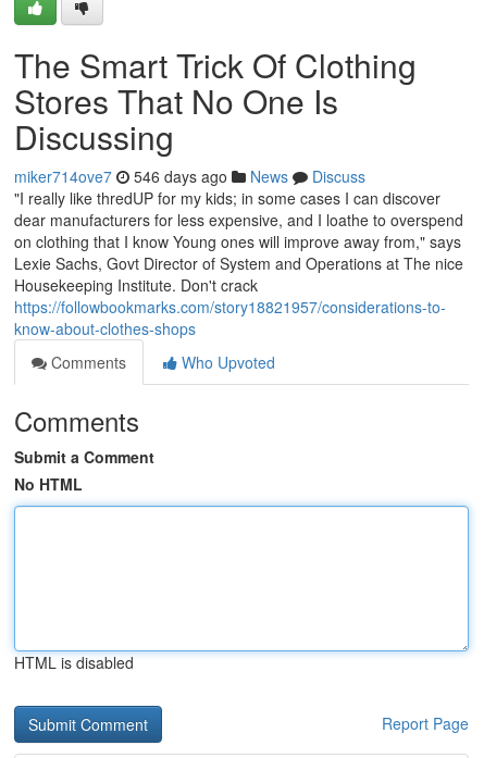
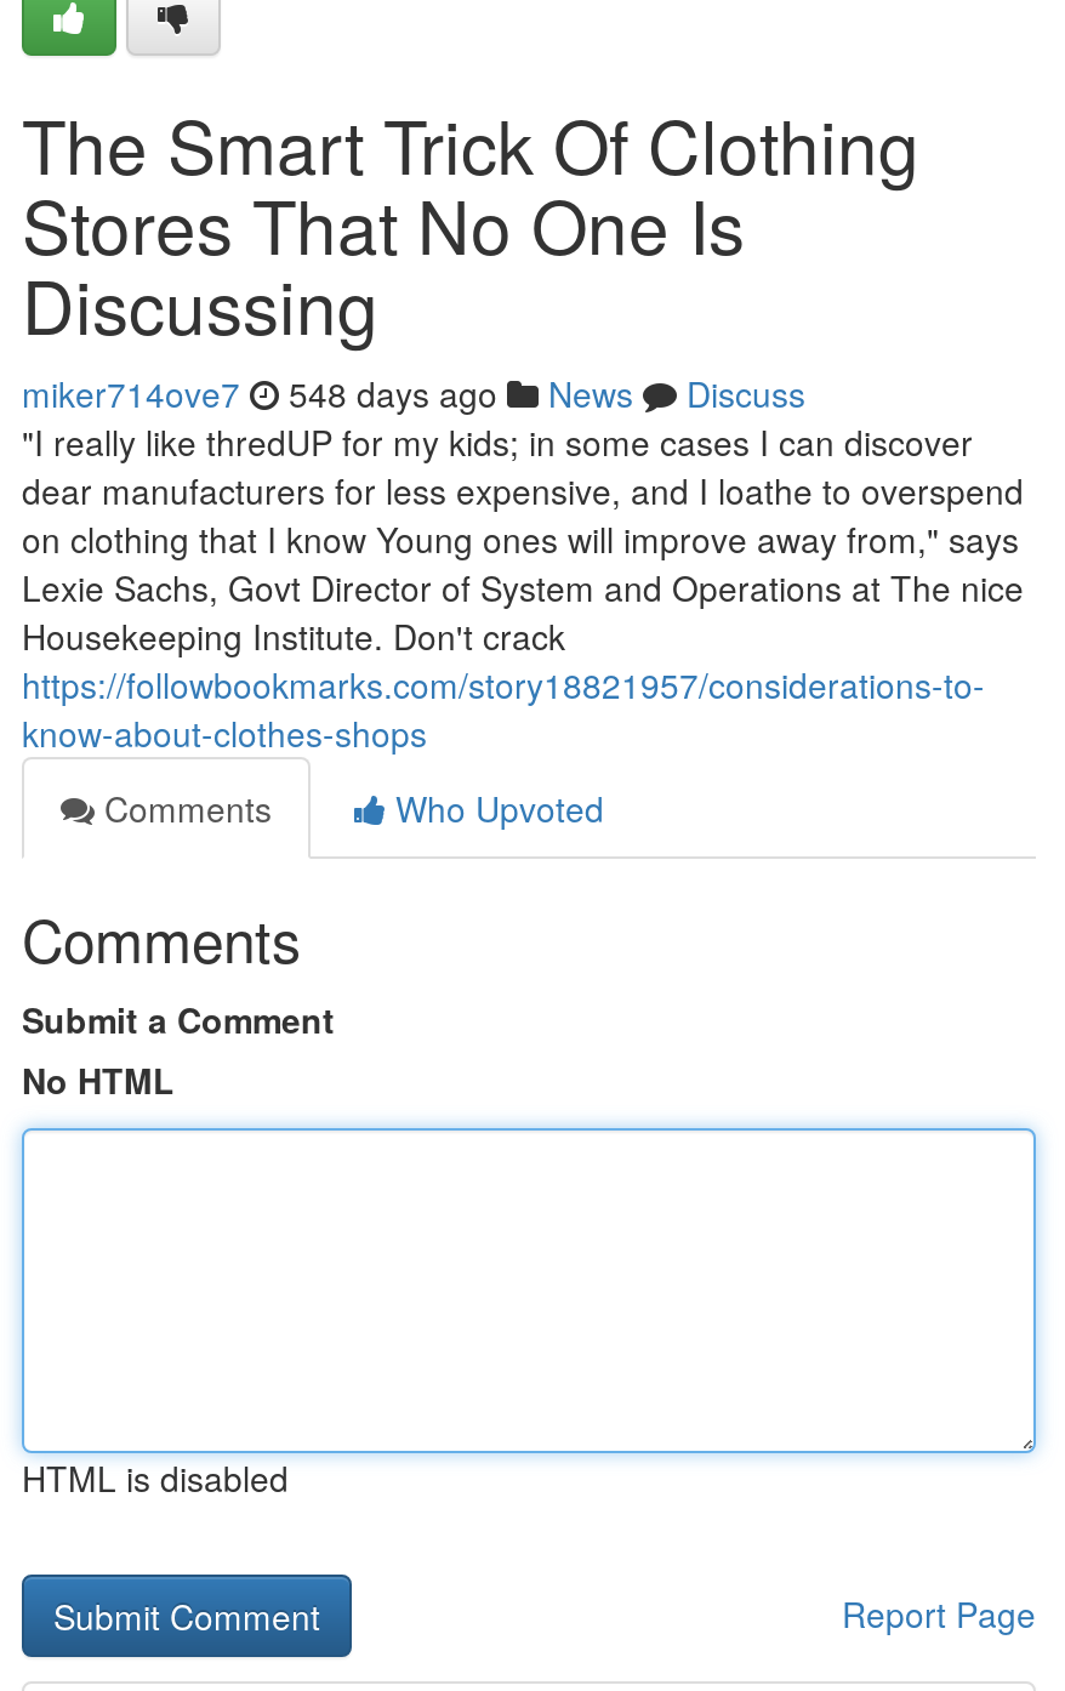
[14,165,365,187] miker714ove7 546 days ago News Discuss -> [22,369,805,417] miker714ove7 548 days ago News Discuss

